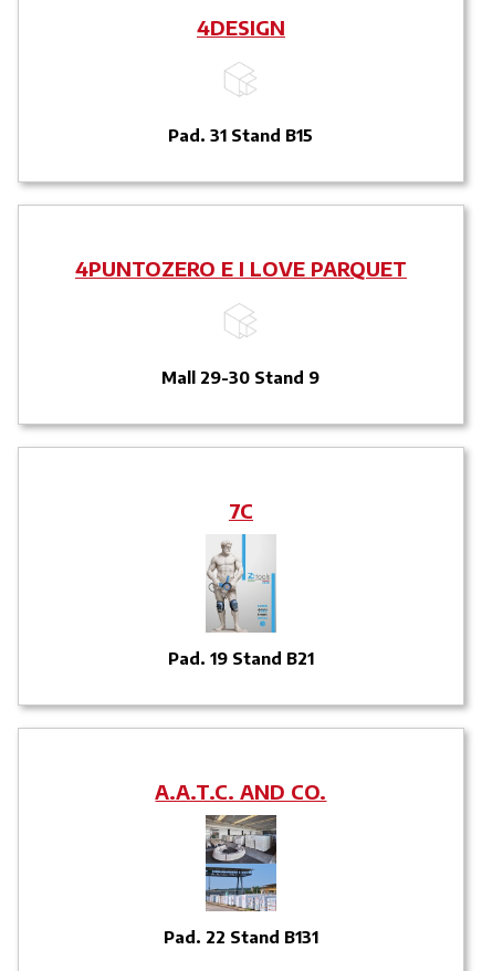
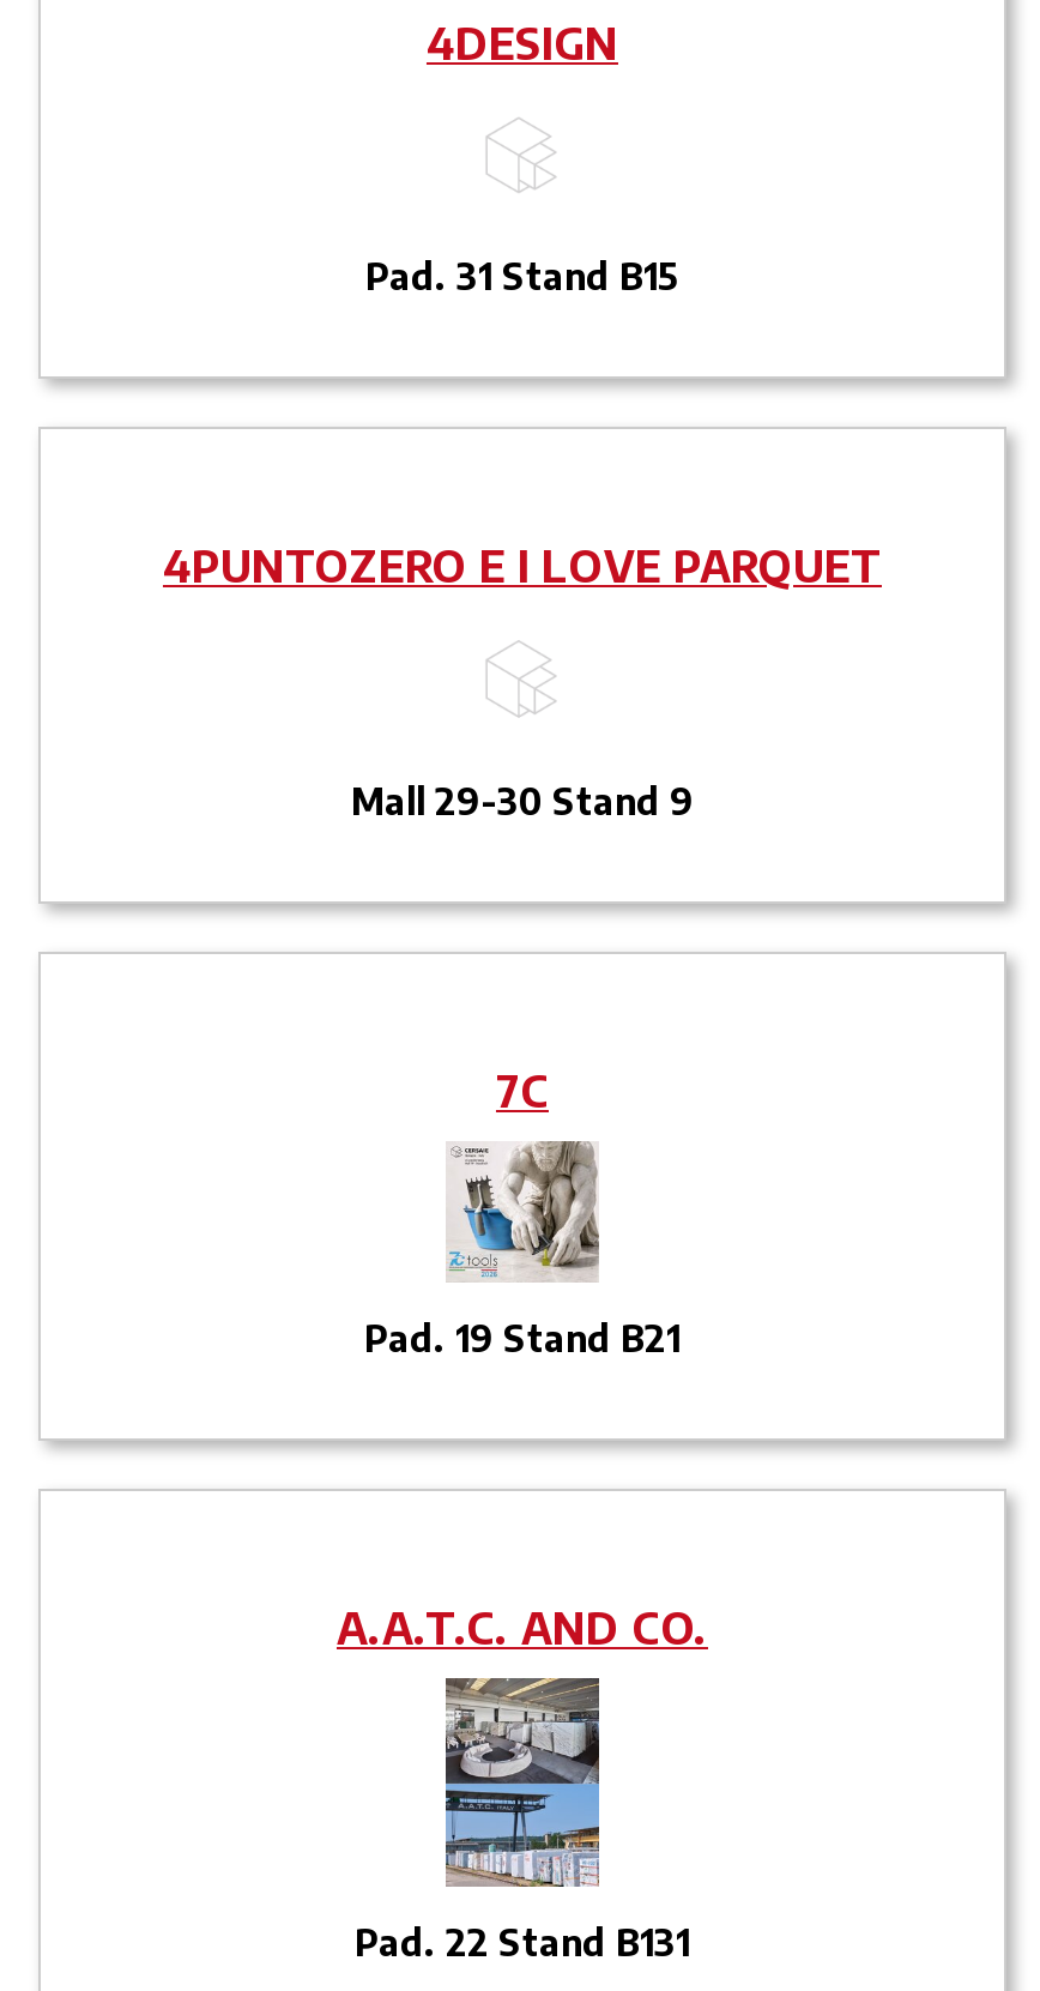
[206,533,276,634] [image] -> [451,1141,601,1280] [image]

